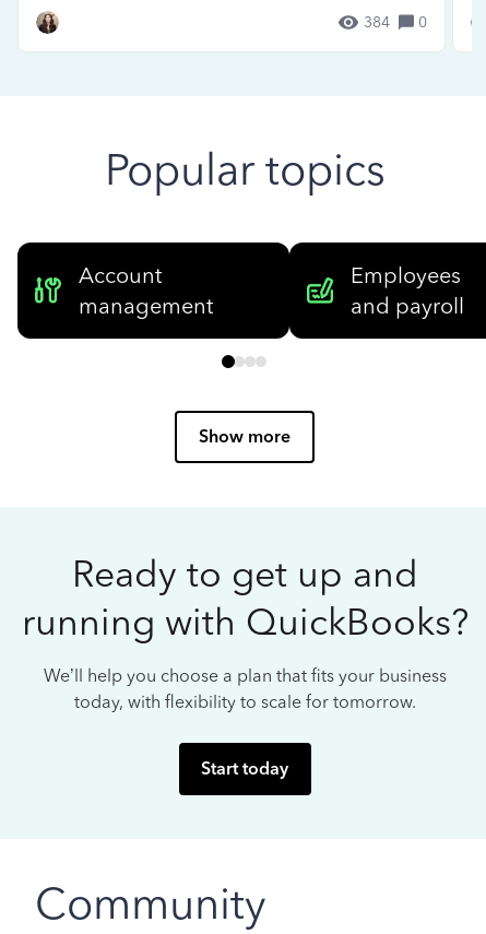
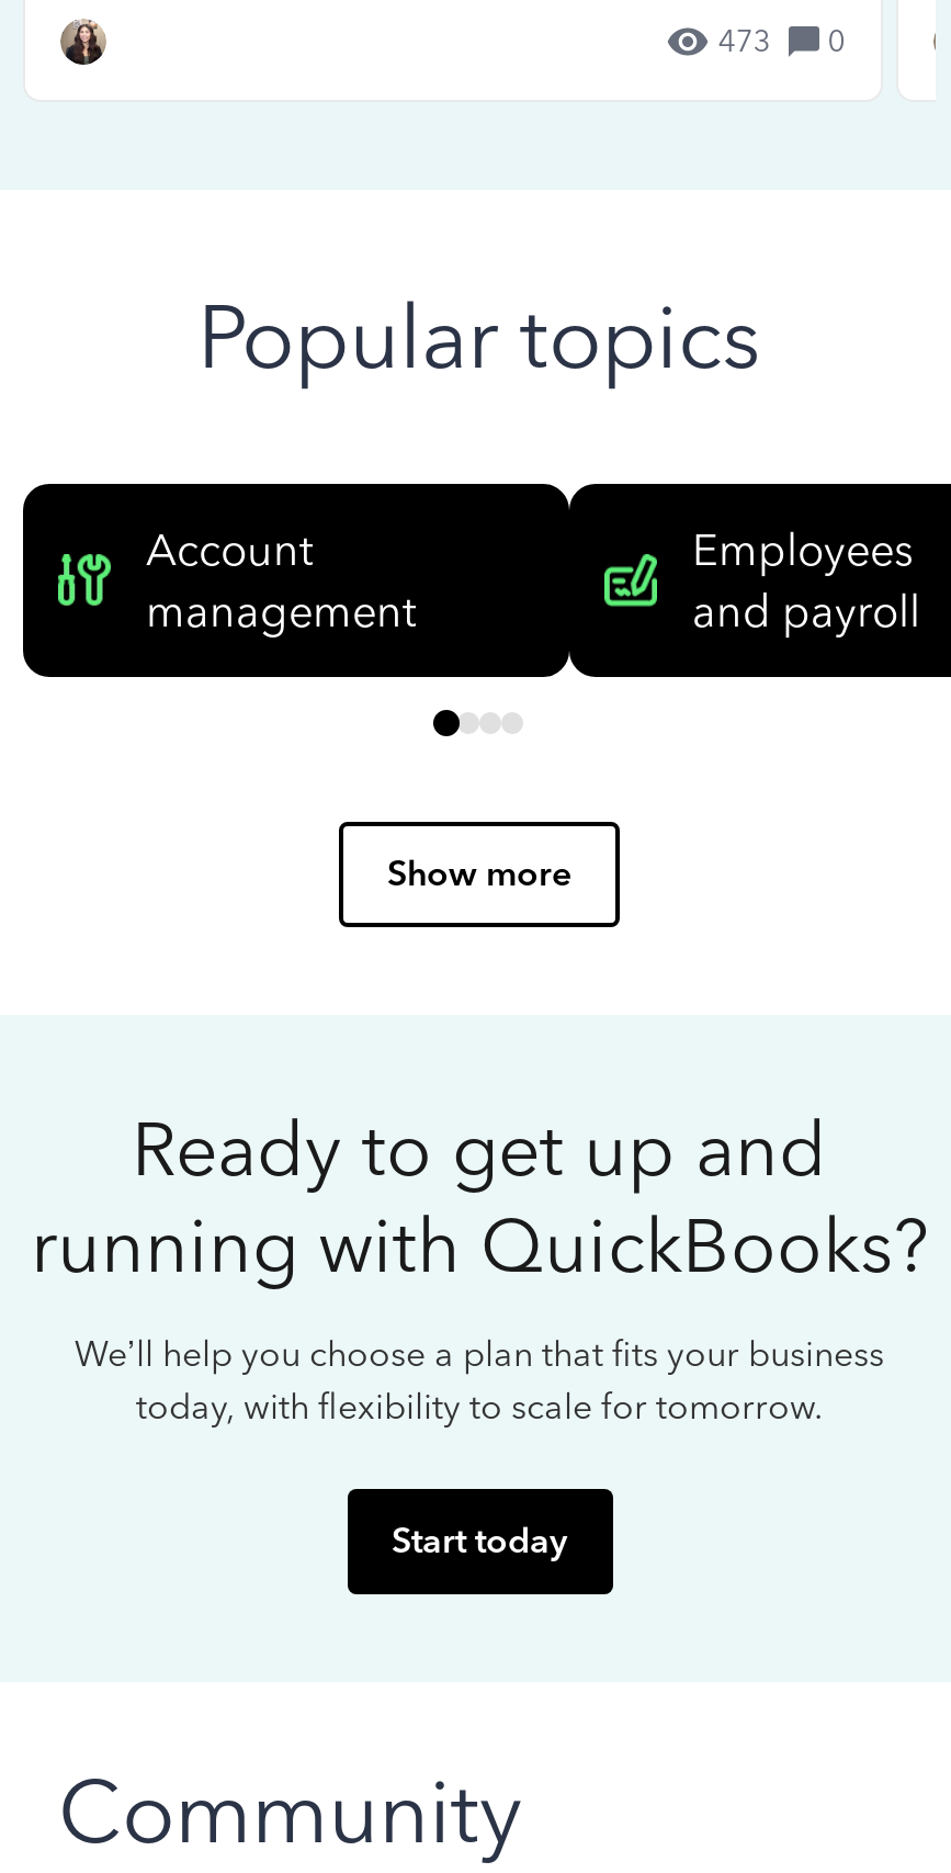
[363,13,427,31] 384 0 -> [718,22,845,59] 473 0

